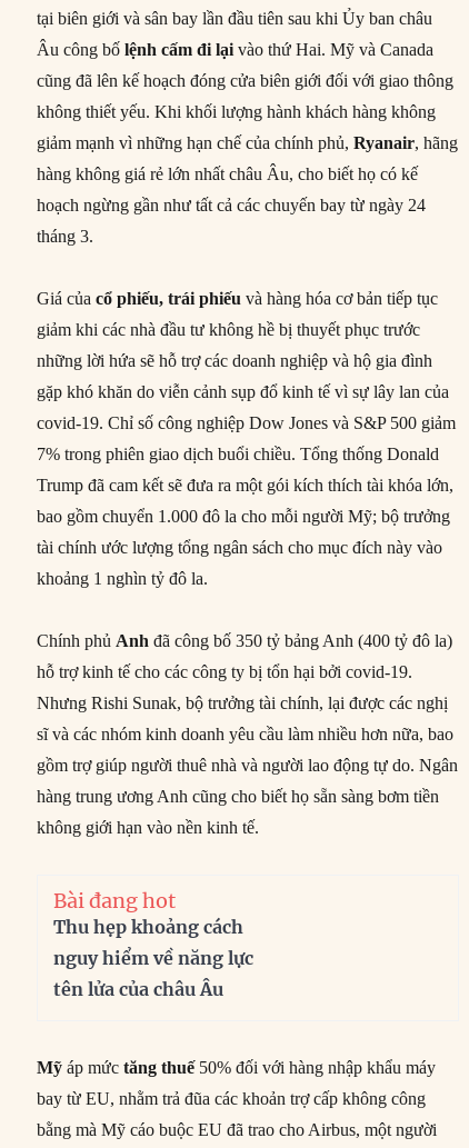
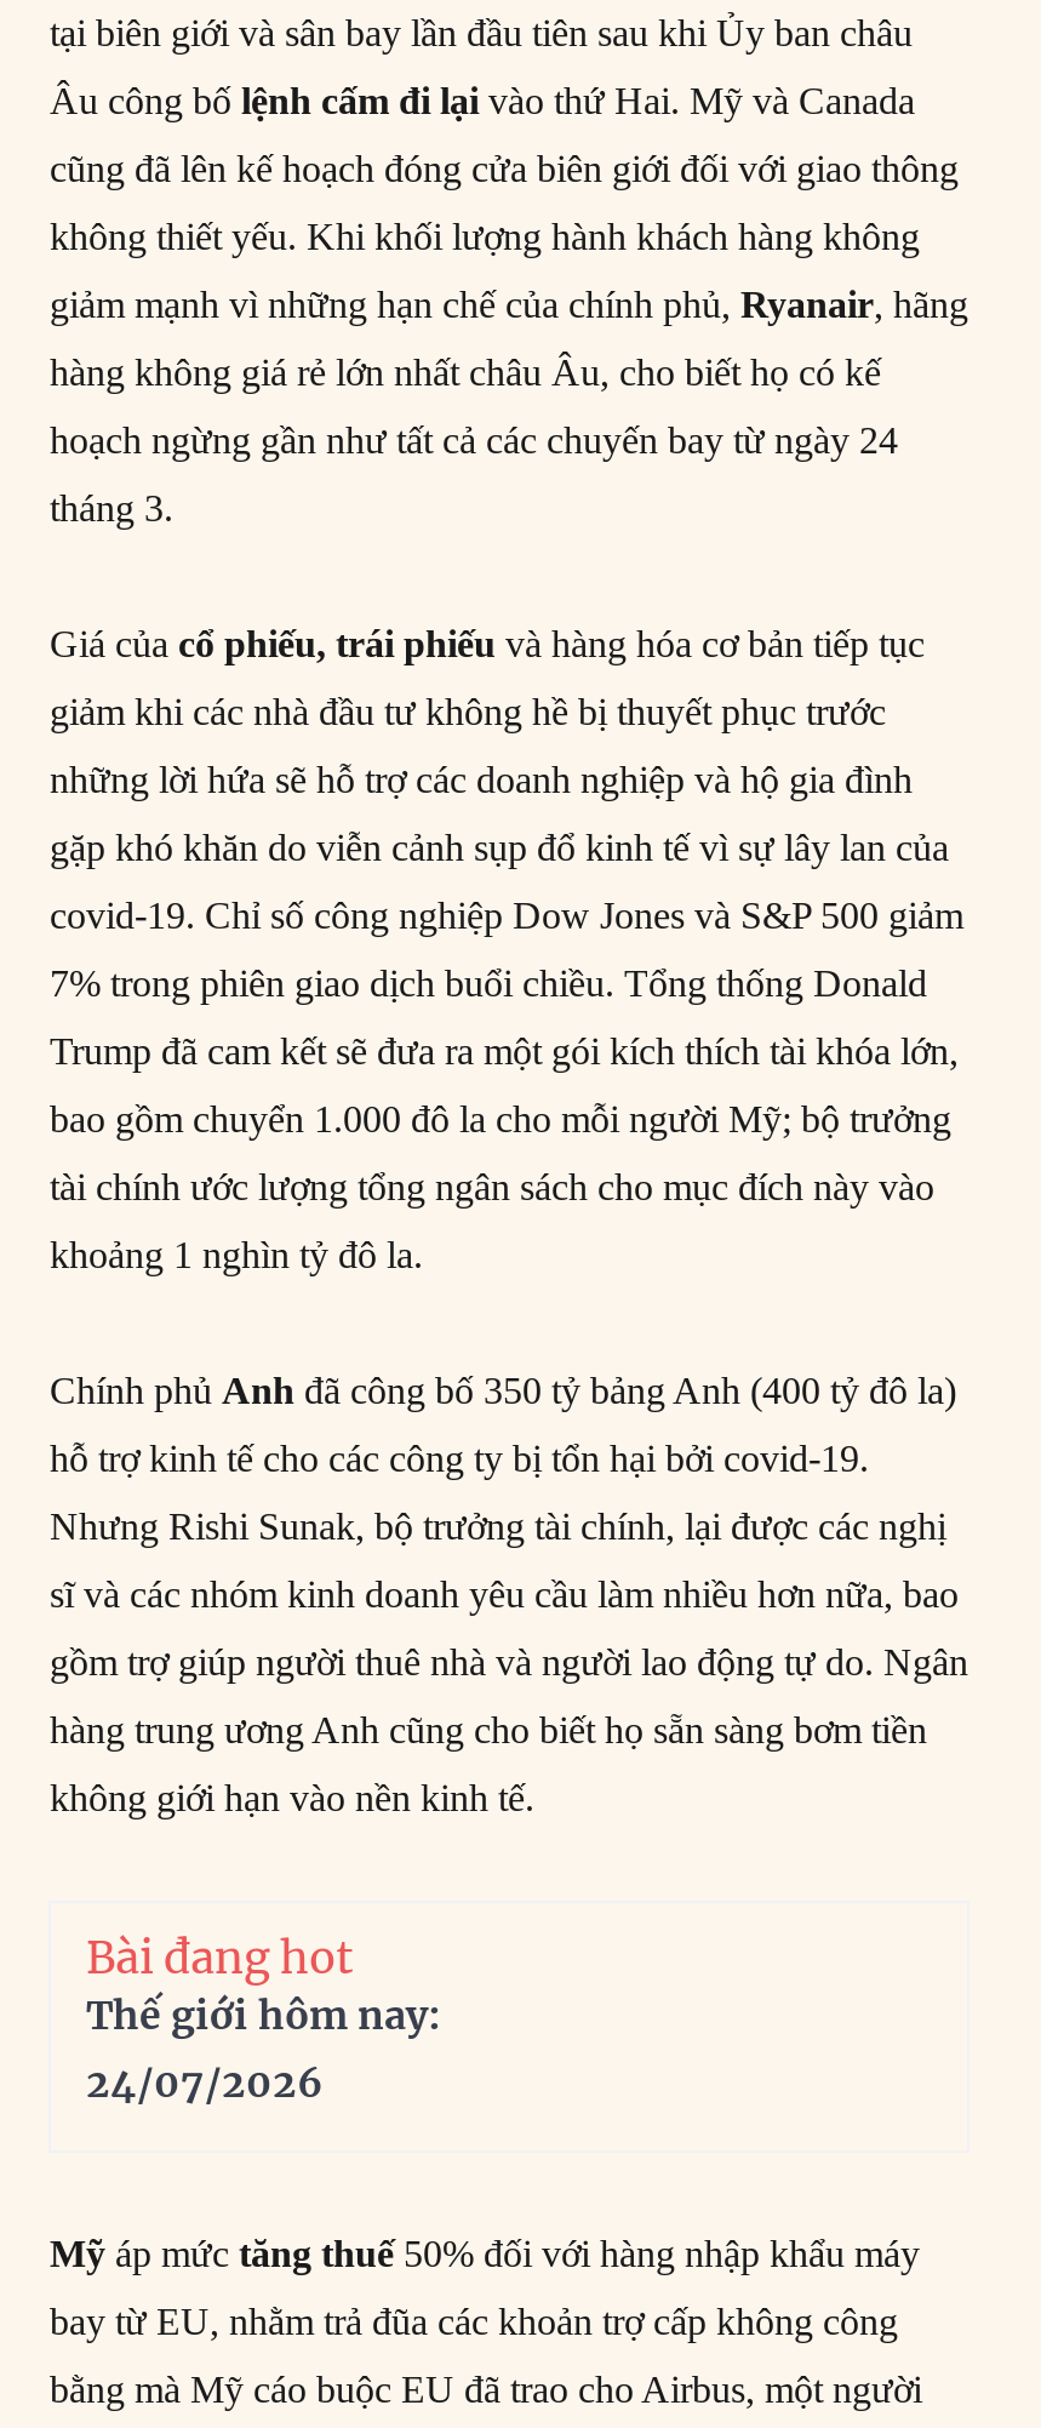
[54,916,254,1000] Thu hẹp khoảng cách | nguy hiểm về năng lực | tên lửa của châu Âu -> [86,1991,440,2107] Thế giới hôm nay: | 24/07/2026

